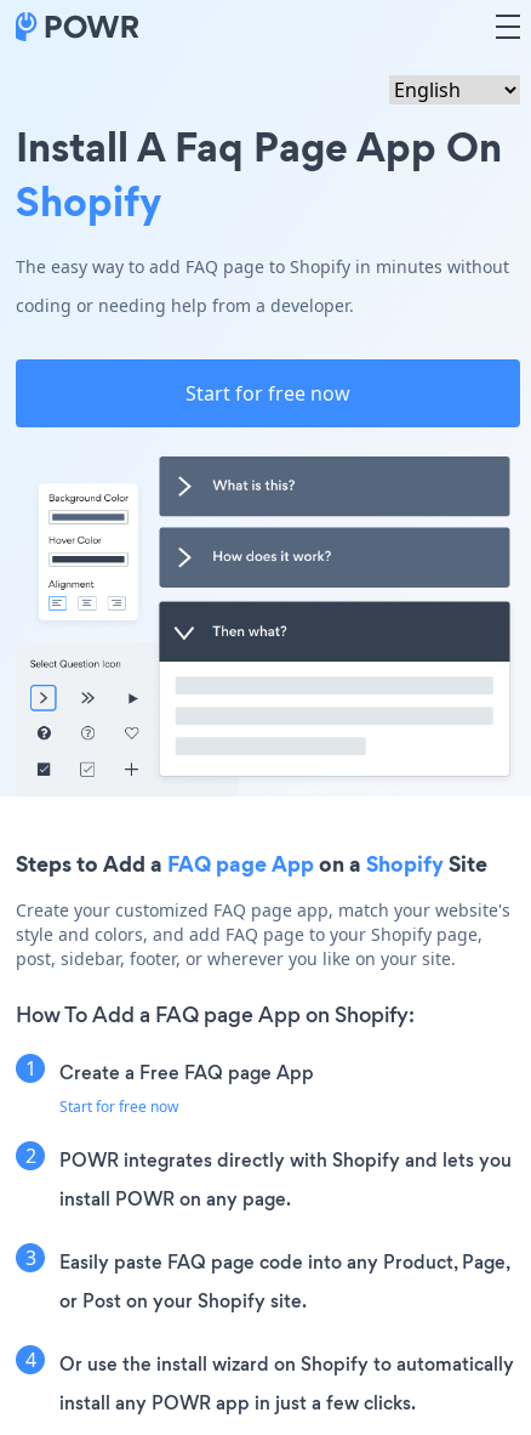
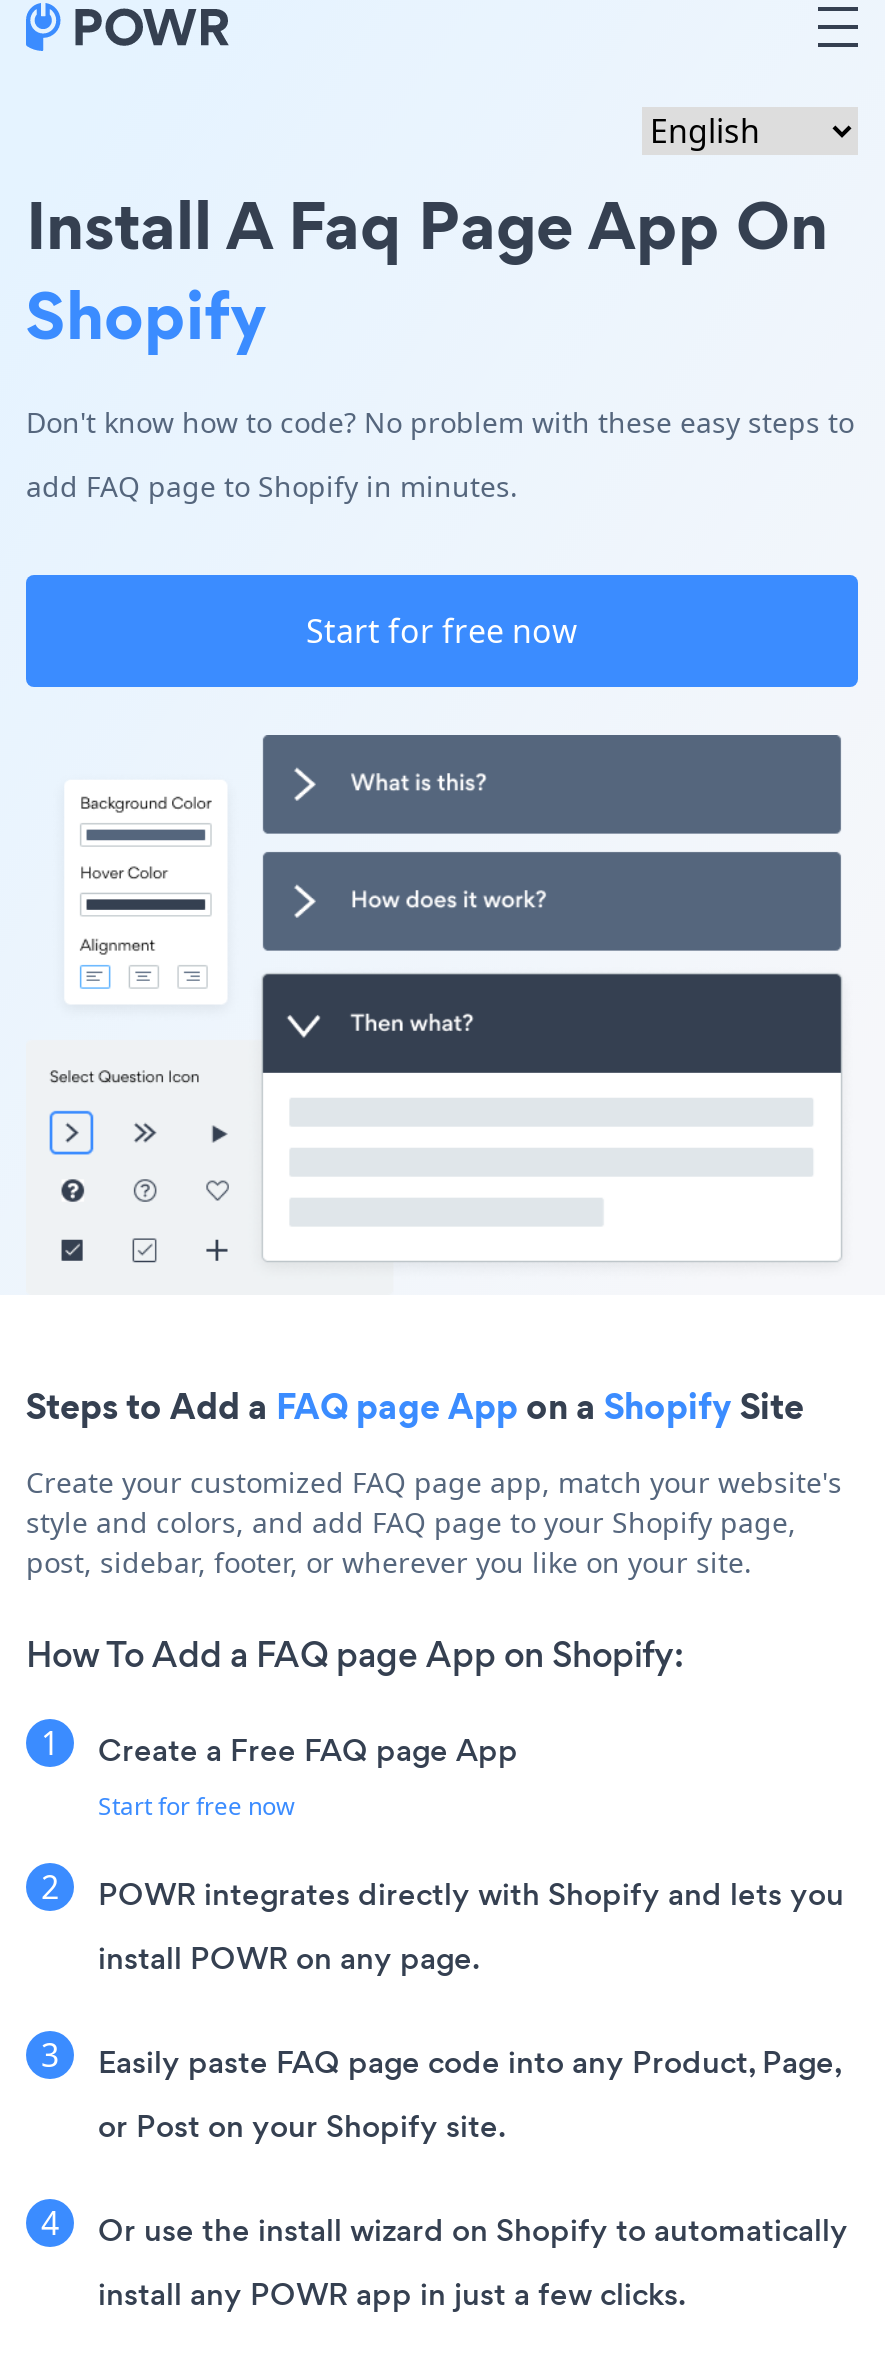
[16,255,509,278] The easy way to add FAQ page to Shopify in minutes without -> [26,403,854,441] Don't know how to code? No problem with these easy steps to
[16,294,354,317] coding or needing help from a developer. -> [26,467,518,505] add FAQ page to Shopify in minutes.

